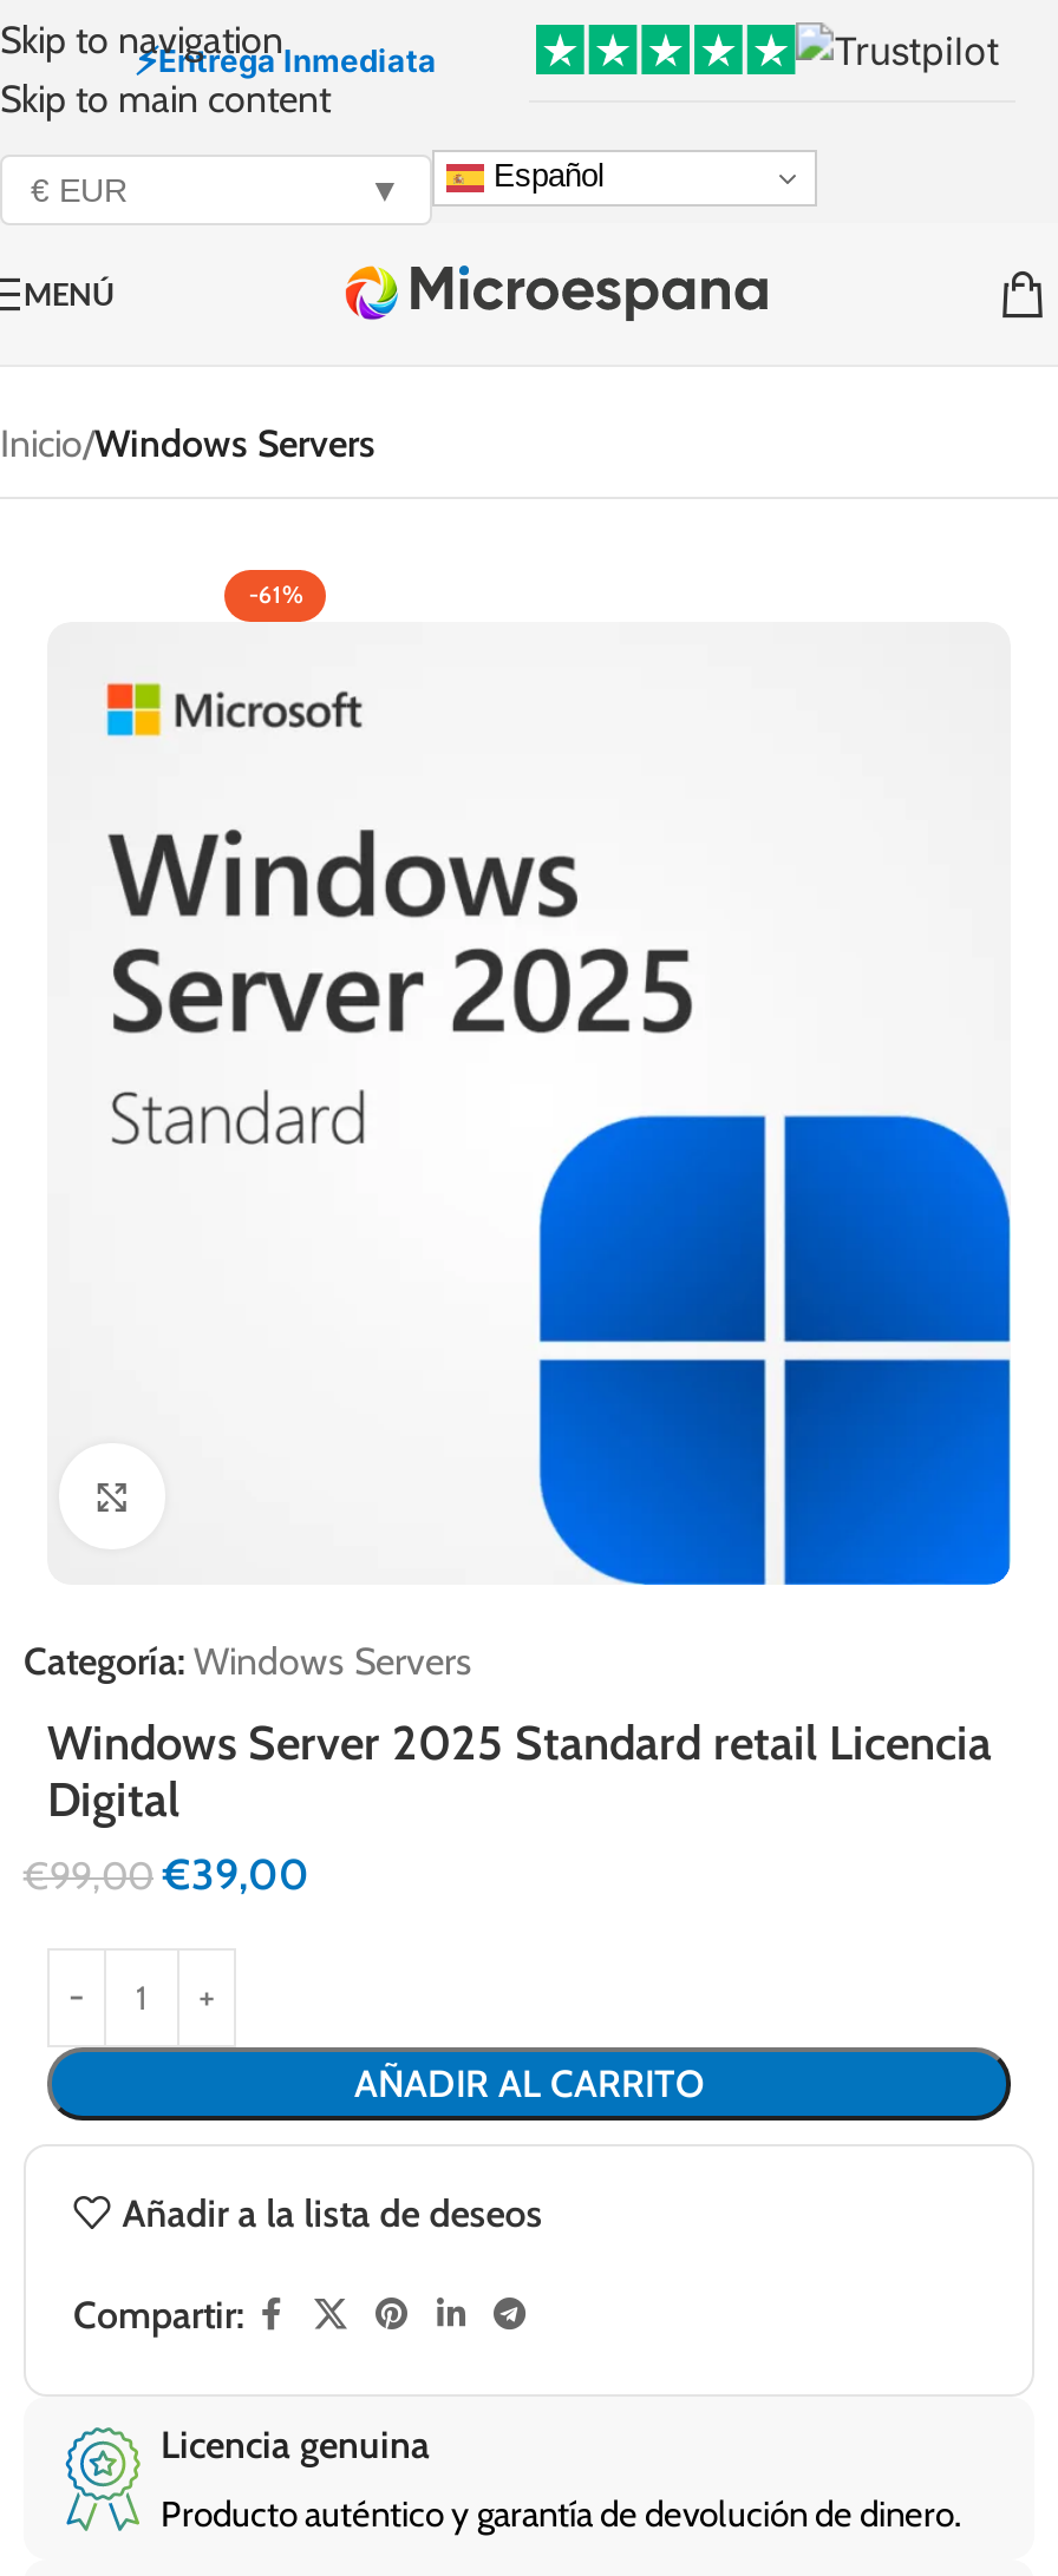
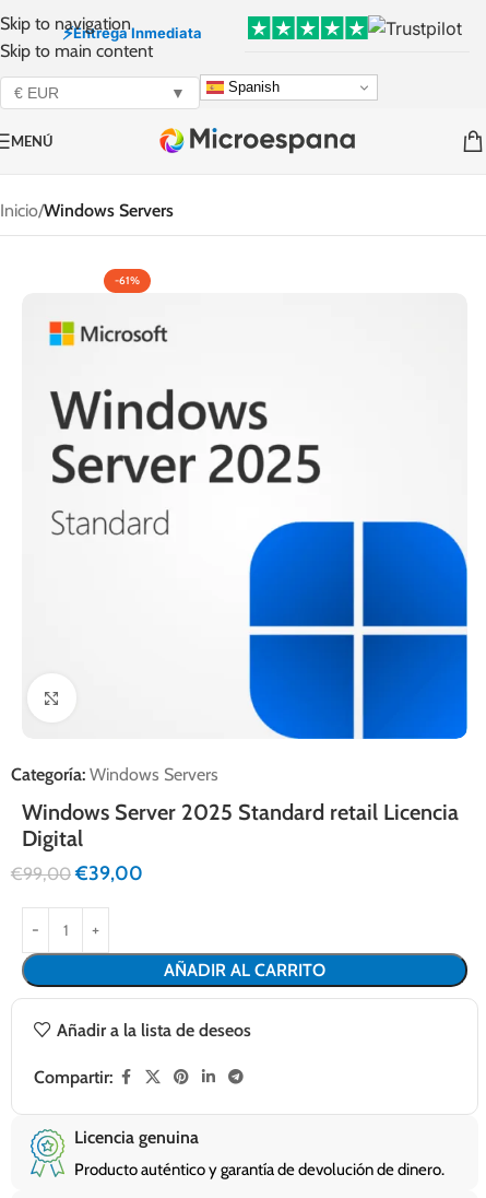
[484,158,605,194] Español -> [224,78,280,95] Spanish

